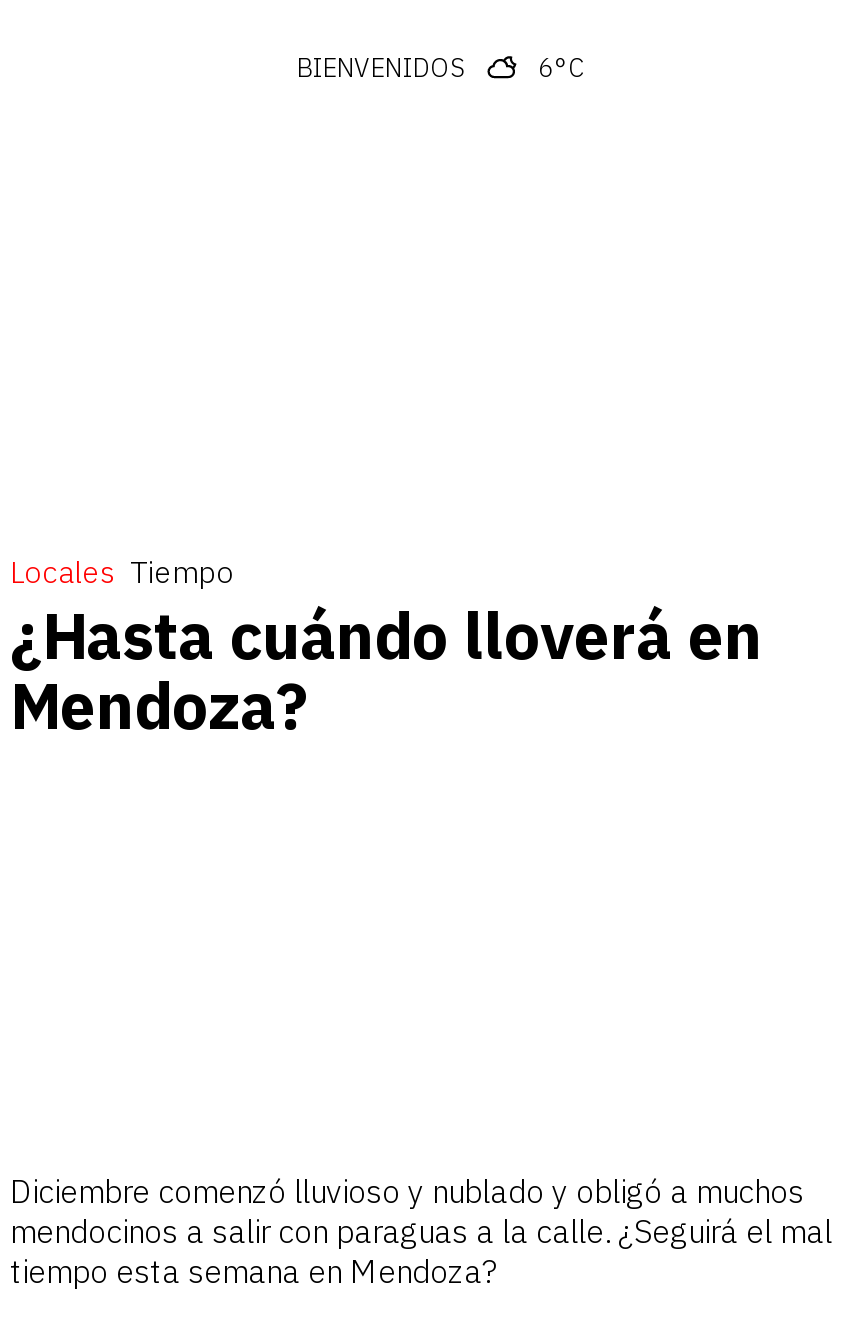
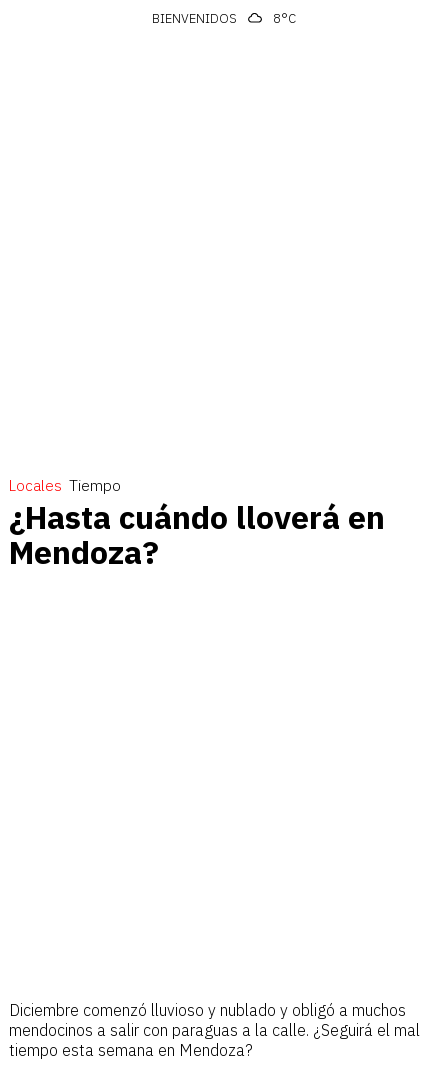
[538,52,584,86] 6°C -> [273,10,296,27] 8°C

